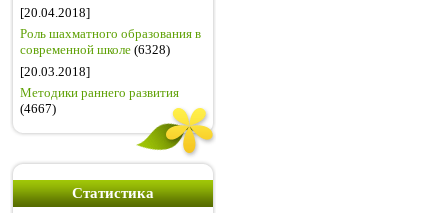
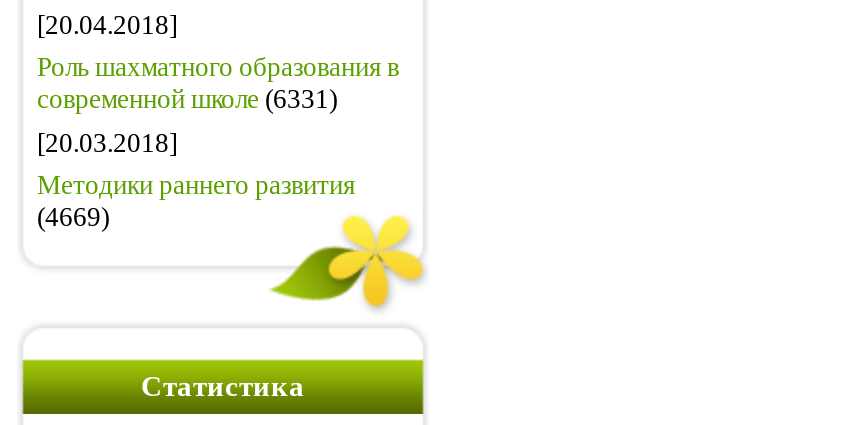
[20,42,170,57] современной школе (6328) -> [37,84,337,114] современной школе (6331)
[20,101,56,116] (4667) -> [37,202,109,232] (4669)

